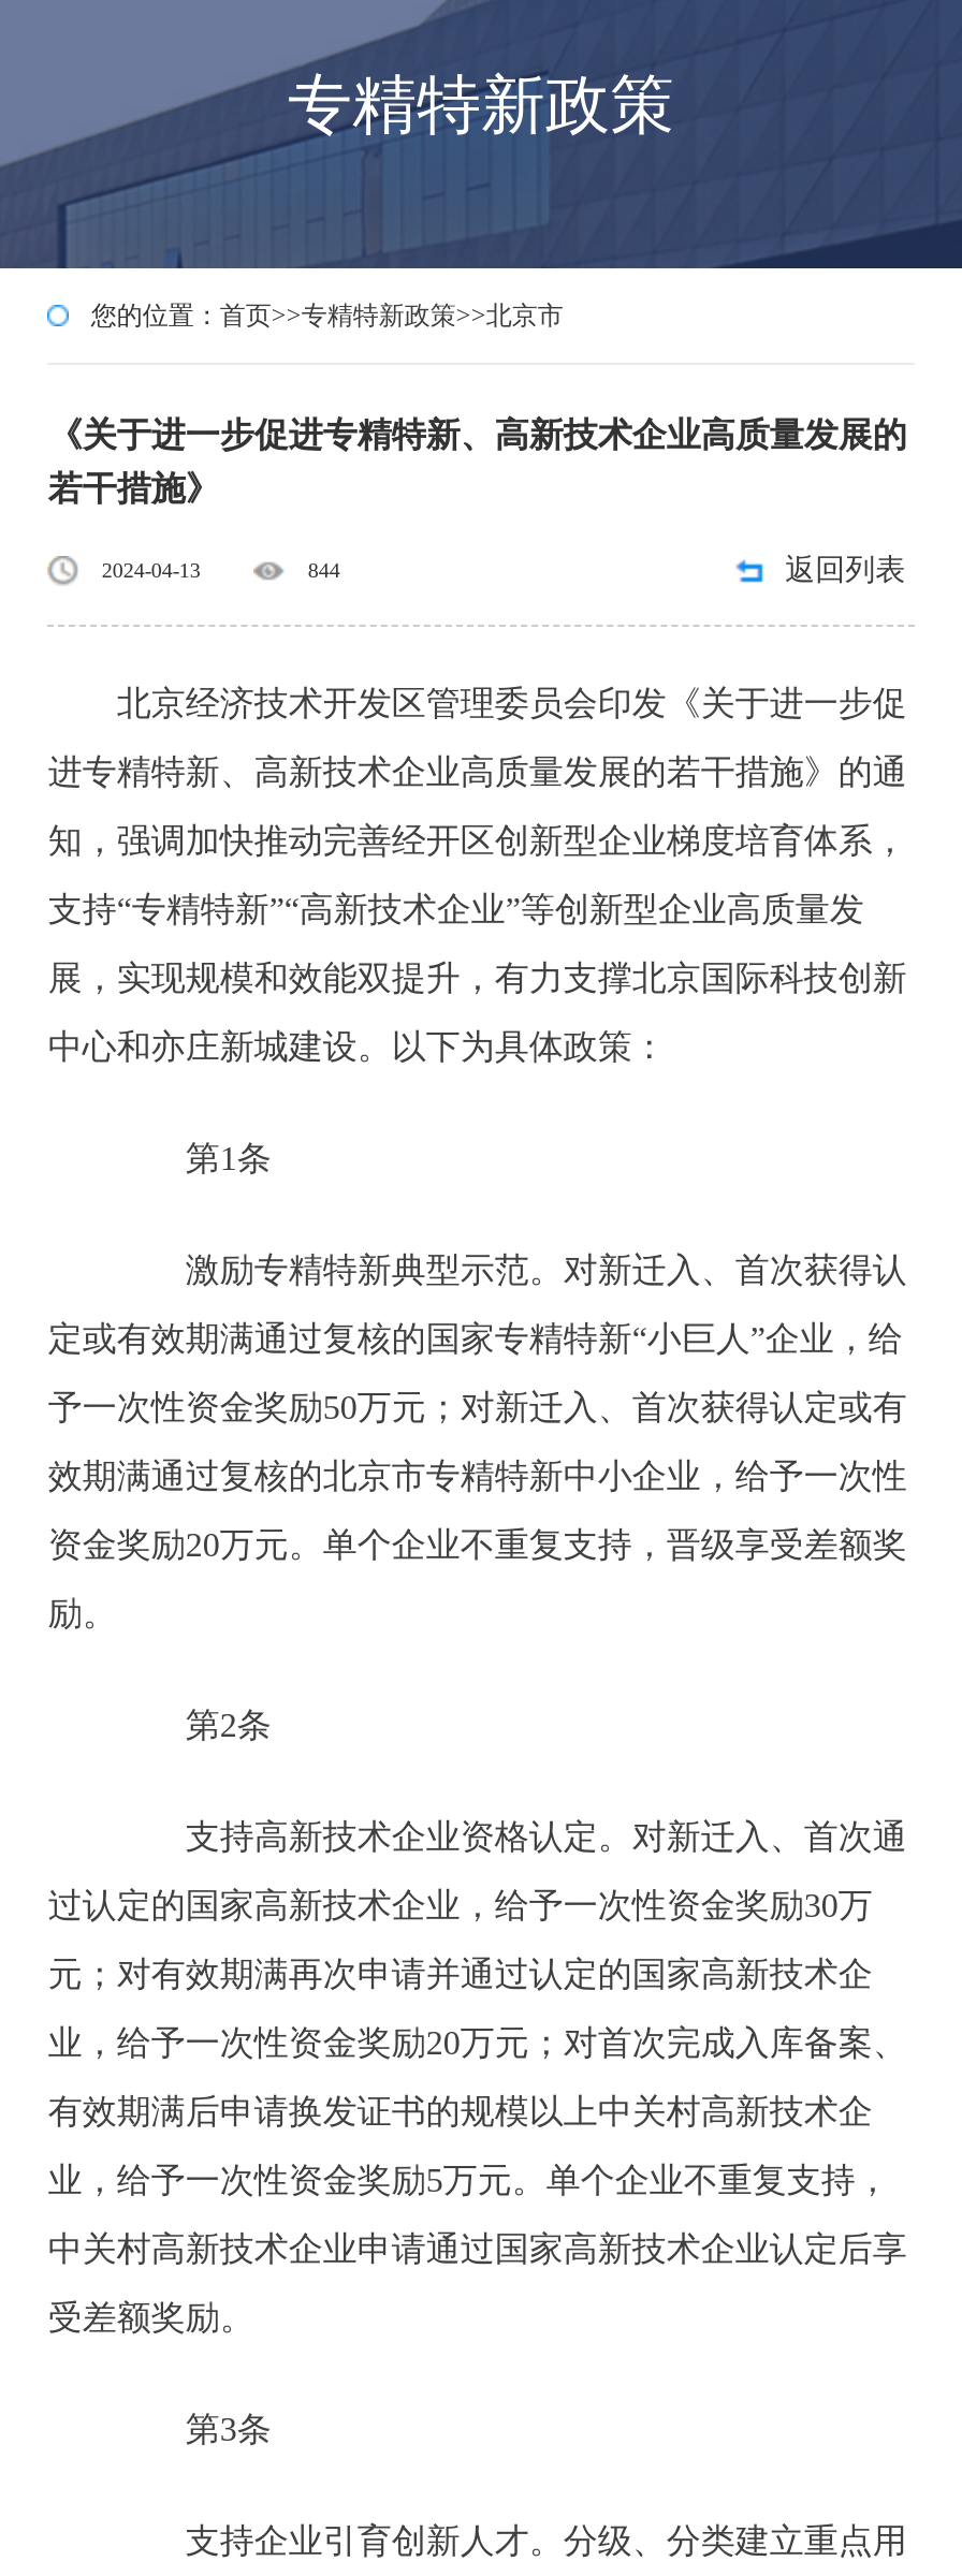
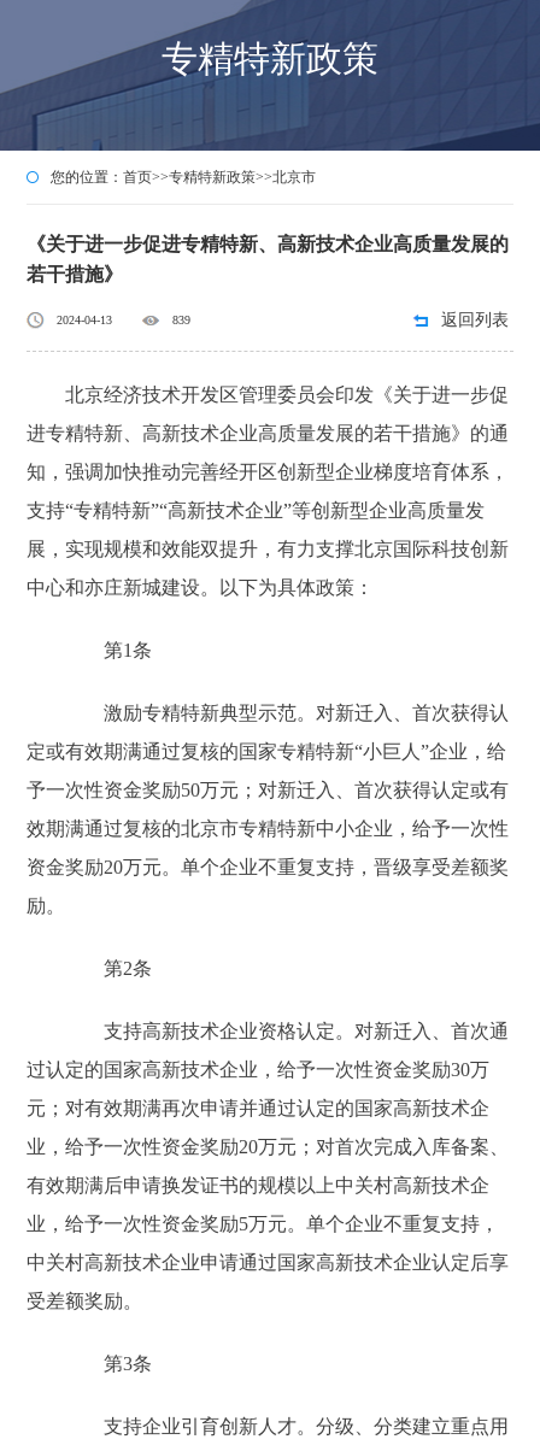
[308,558,340,582] 844 -> [173,313,191,327] 839

